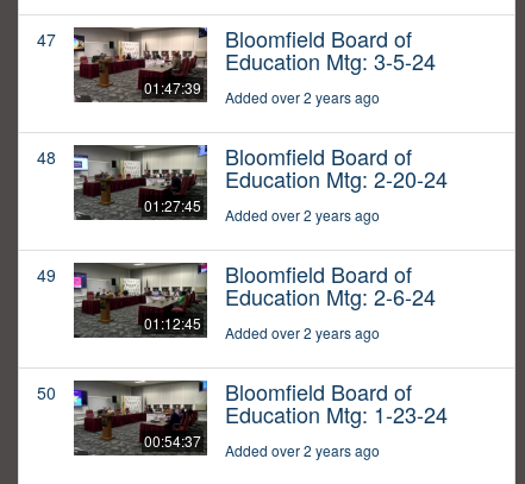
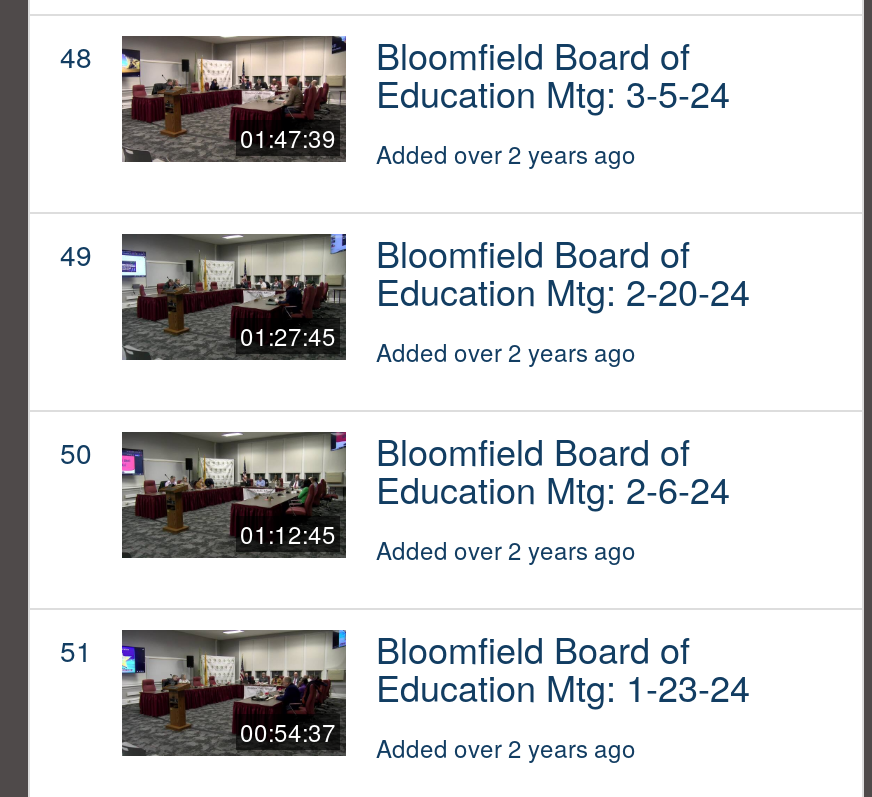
[37,28,56,51] 47 -> [60,37,92,77] 48
[37,145,56,169] 48 -> [60,235,92,275] 49
[37,263,56,287] 49 -> [60,433,92,473] 50
[37,381,56,405] 50 -> [60,631,92,671] 51

